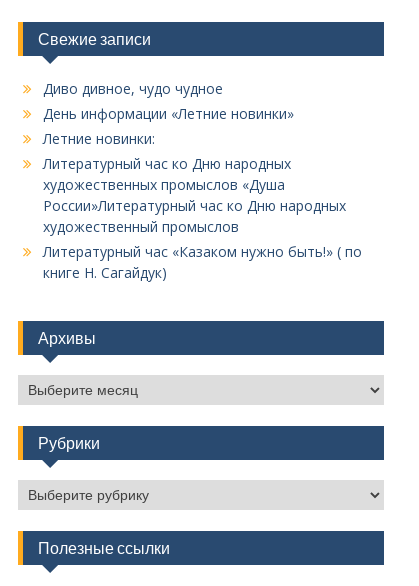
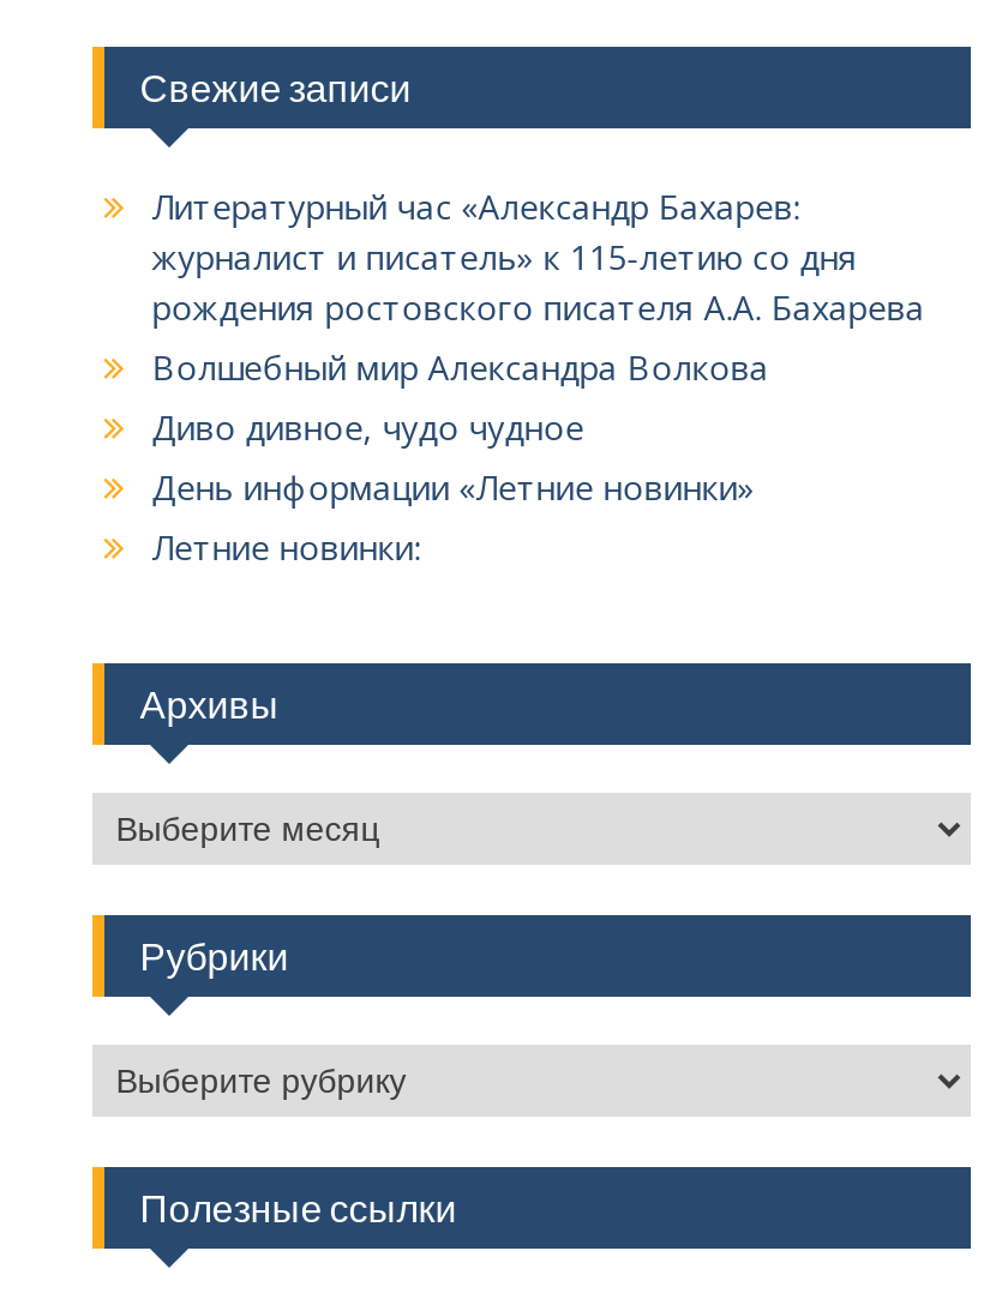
none -> [152,183,924,389] Литературный час «Александр Бахарев: | журналист и писатель» к 115-летию со дня | рождения ростовского писателя А.А. Бахарева | Волшебный мир Александра Волкова
moved [43,79,294,148] -> [152,403,754,569]: Диво дивное, чудо чудное | День информации «Летние новинки» | Летние новинки:
[43,154,362,282] Литературный час ко Дню народных | художественных промыслов «Душа | России»Литературный час ко Дню народных | художественный промыслов | Литературный час «Казаком нужно быть!» ( по | книге Н. Сагайдук) -> none

